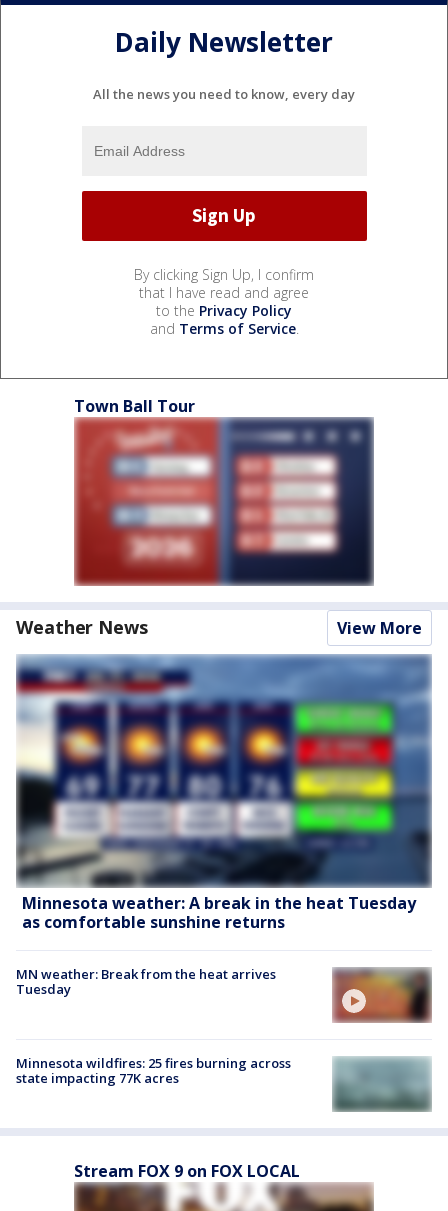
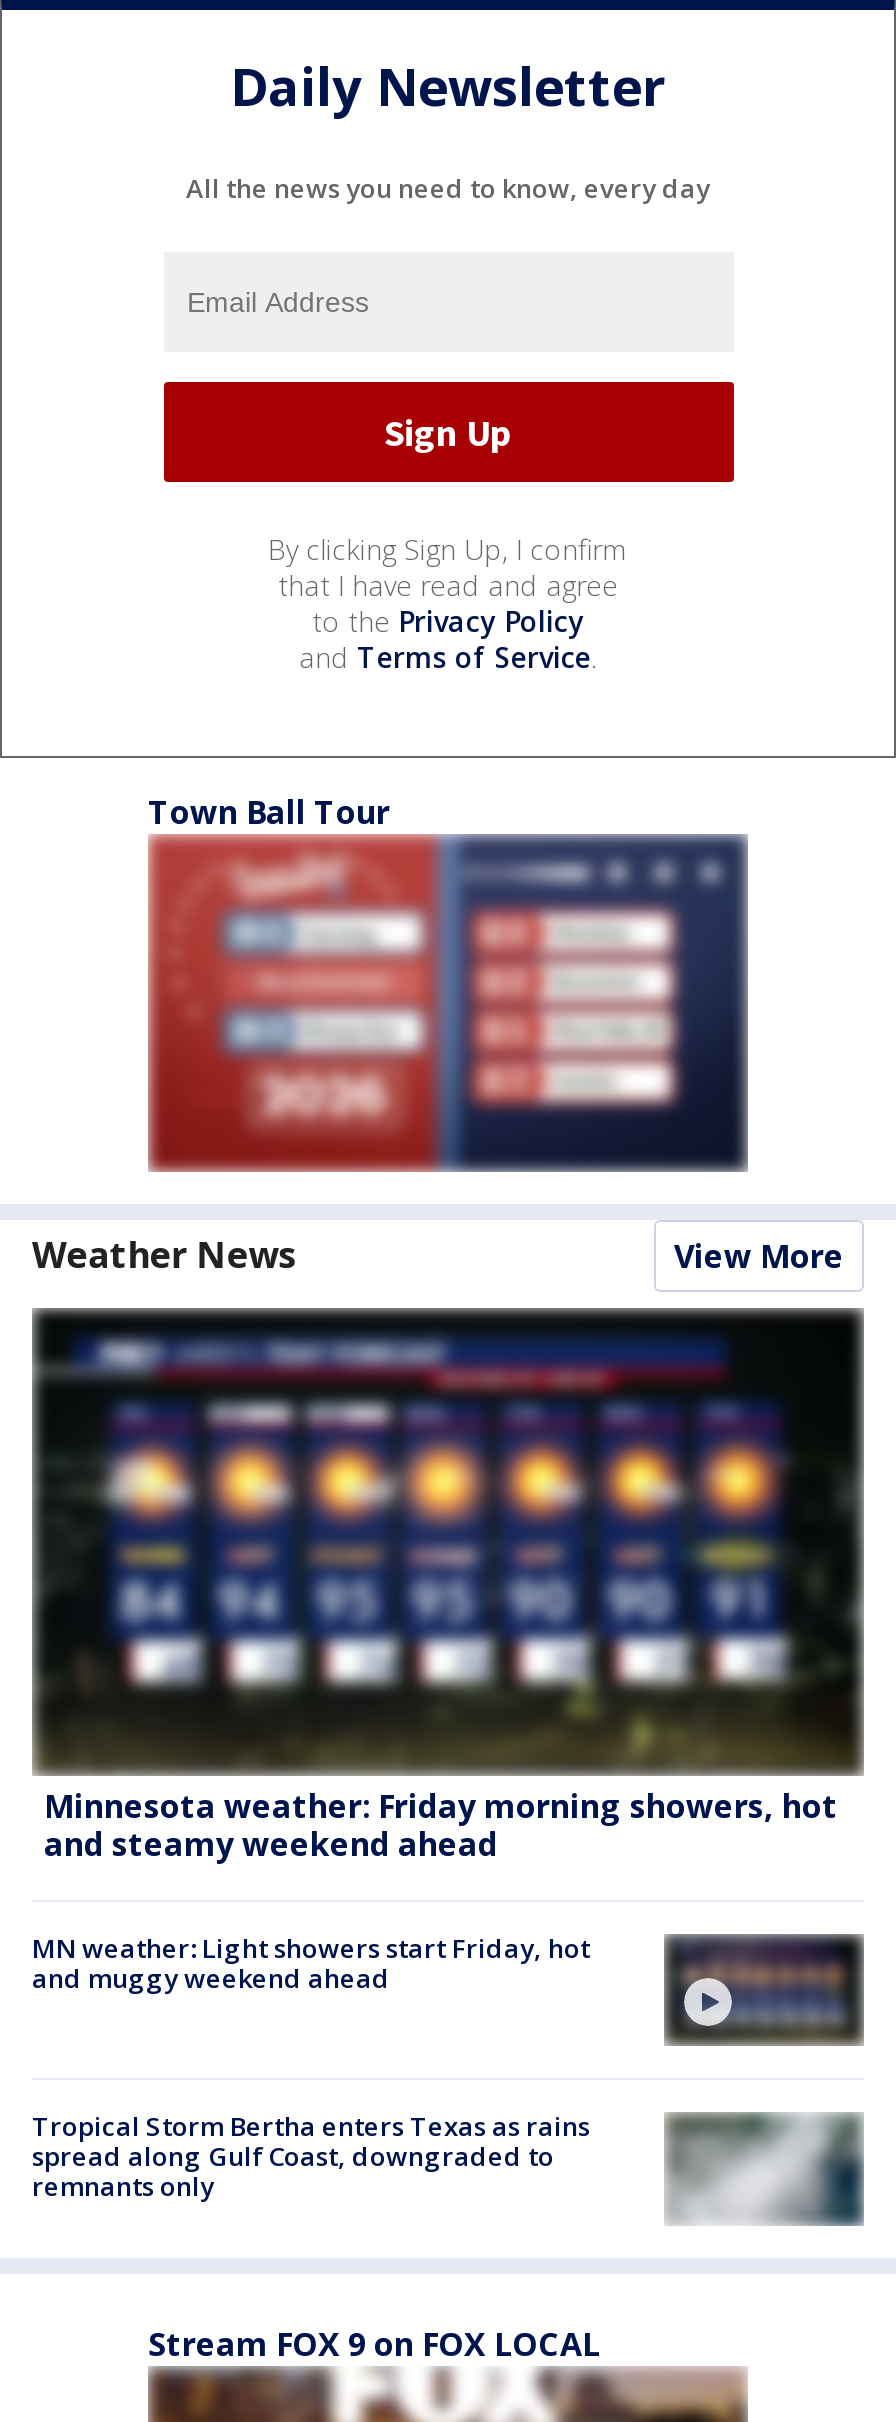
[16,654,432,933] [image] | Minnesota weather: A break in the heat Tuesday | as comfortable sunshine returns -> [30,1308,864,1866] [image] | Minnesota weather: Friday morning showers, hot | and steamy weekend ahead
[16,965,276,998] MN weather: Break from the heat arrives | Tuesday -> [32,1930,590,1996] MN weather: Light showers start Friday, hot | and muggy weekend ahead
[332,969,432,1023] [image] -> [664,1936,862,2044] [image]
[16,1054,291,1087] Minnesota wildfires: 25 fires burning across | state impacting 77K acres -> [32,2108,590,2204] Tropical Storm Bertha enters Texas as rains | spread along Gulf Coast, downgraded to | remnants only
[333,1058,431,1112] [image] -> [666,2114,864,2224] [image]

